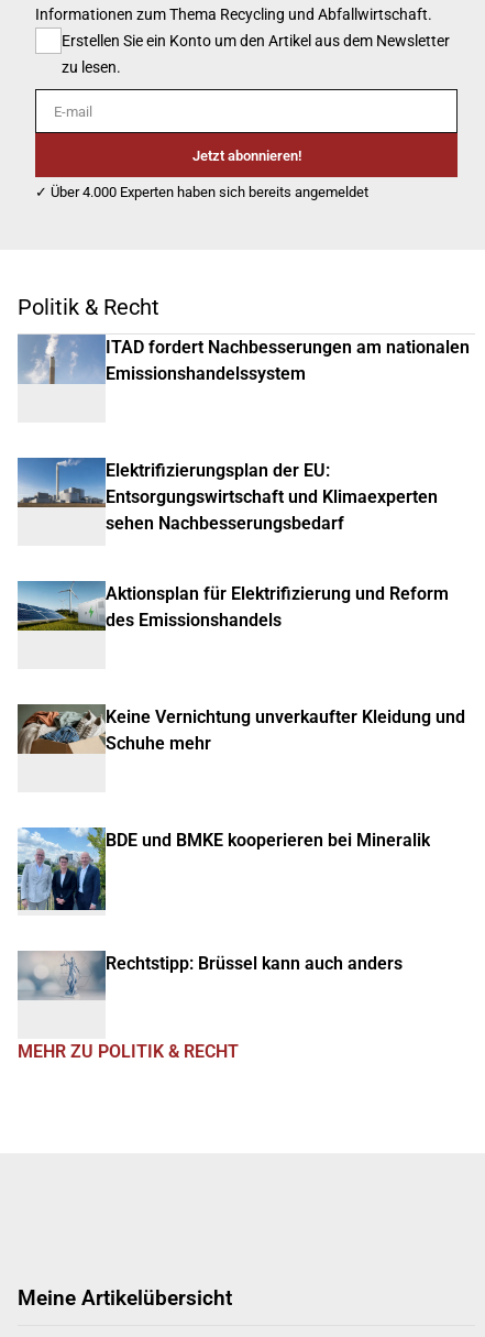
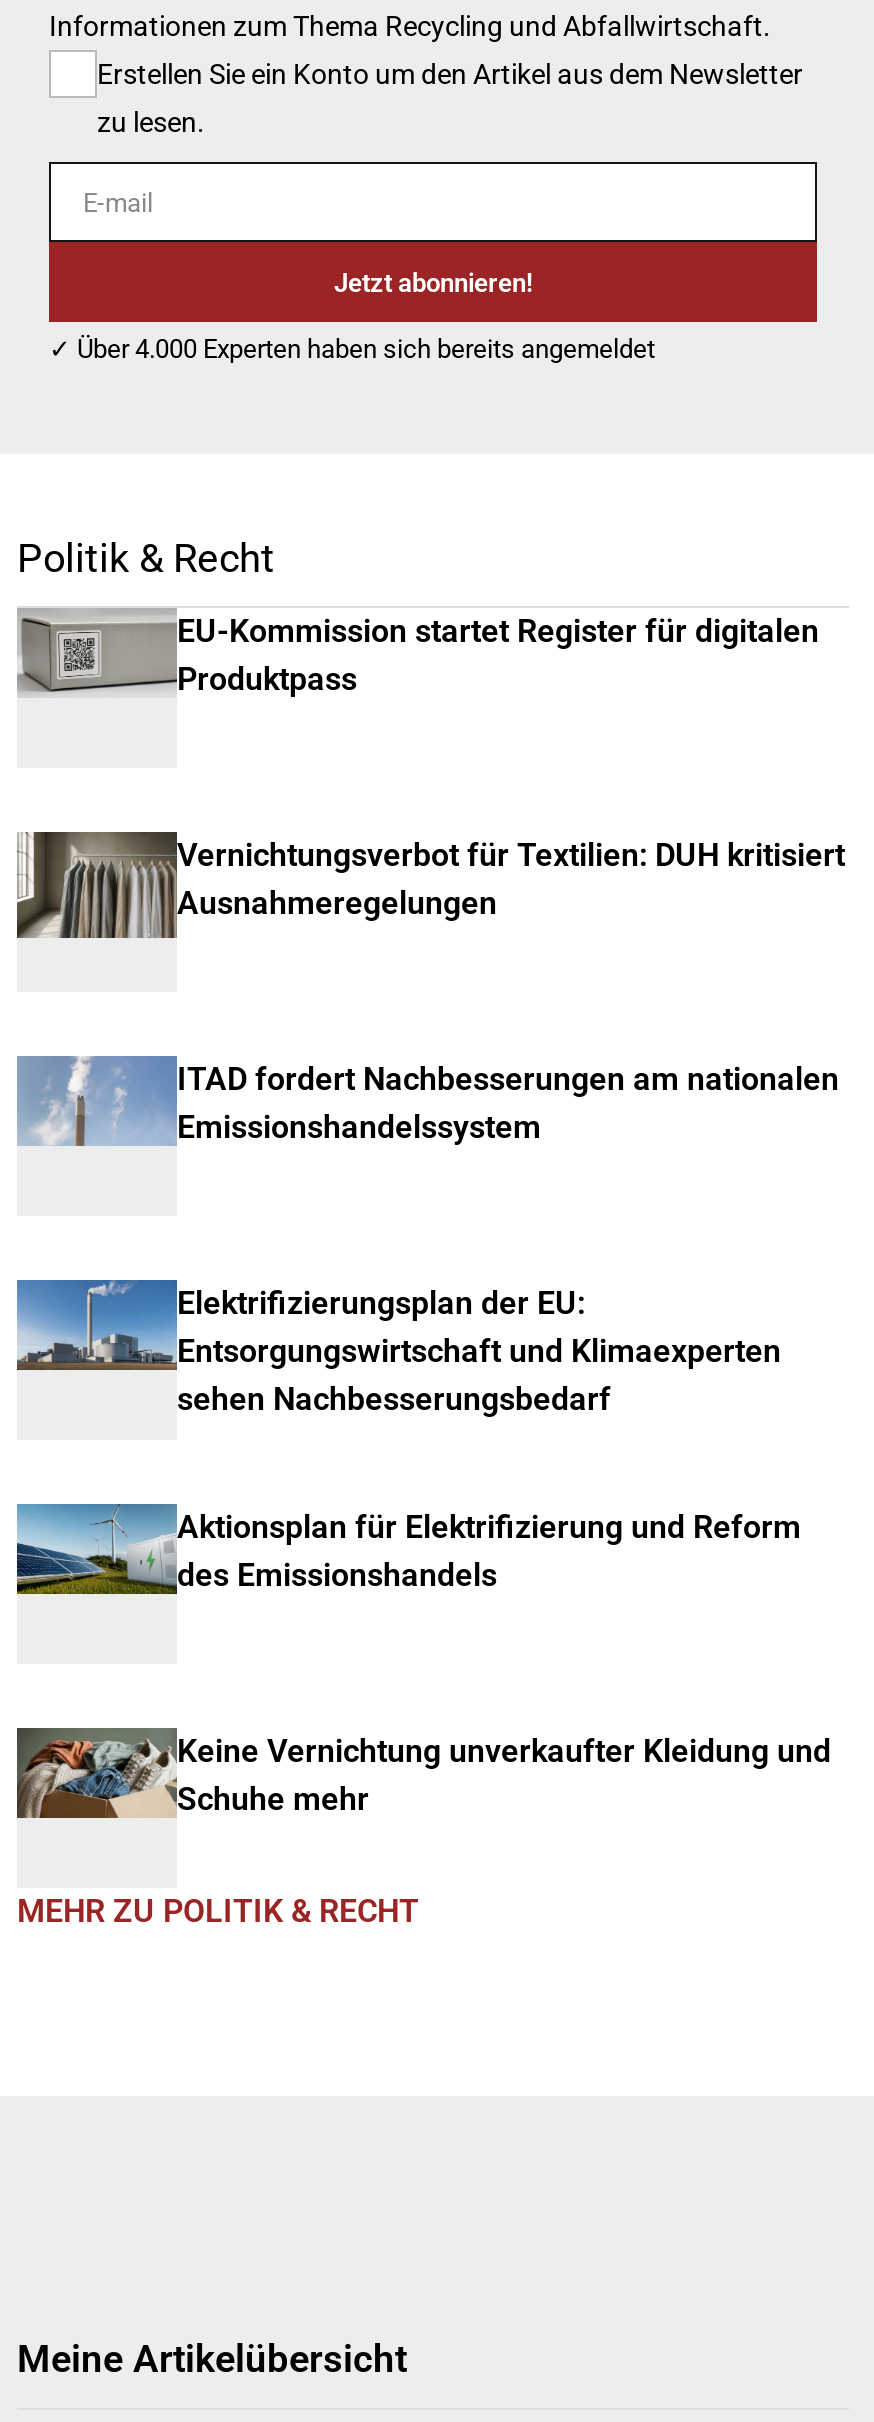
none -> [15,830,845,940] [image] | Vernichtungsverbot für Textilien: DUH kritisiert | Ausnahmeregelungen
none -> [17,608,819,698] [image] | EU-Kommission startet Register für digitalen | Produktpass
moved [18,335,470,754] -> [17,1056,839,1818]: [image] | ITAD fordert Nachbesserungen am nationalen | Emissionshandelssystem | ... | Keine Vernichtung unverkaufter Kleidung und | Schuhe mehr
[16,828,430,911] [image] | BDE und BMKE kooperieren bei Mineralik -> none
[18,951,403,1000] [image] | Rechtstipp: Brüssel kann auch anders -> none

